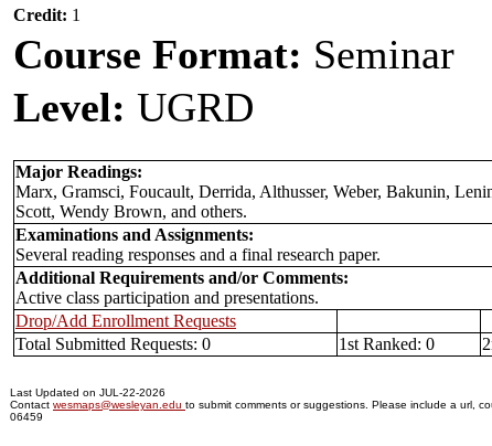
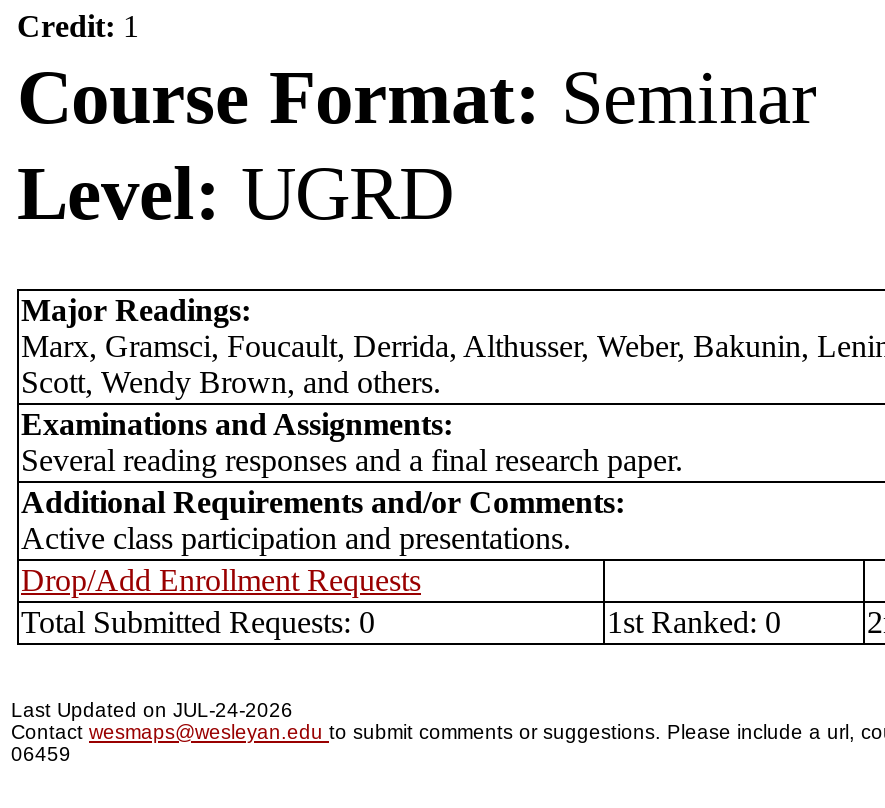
[10,386,165,399] Last Updated on JUL-22-2026 -> [11,699,293,721] Last Updated on JUL-24-2026

